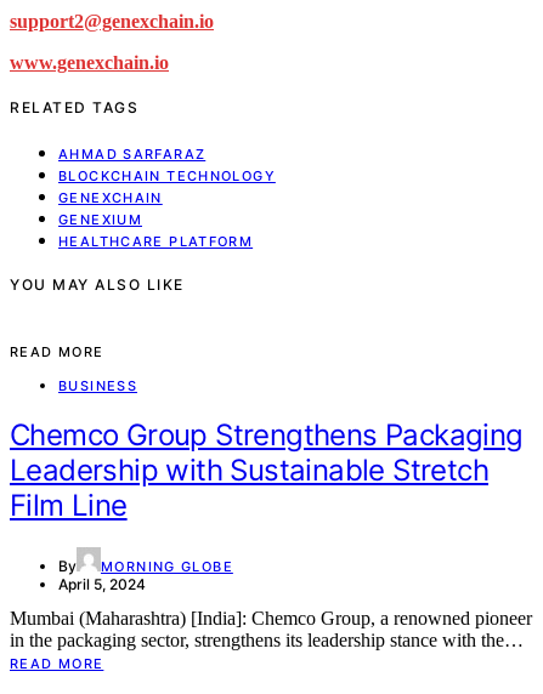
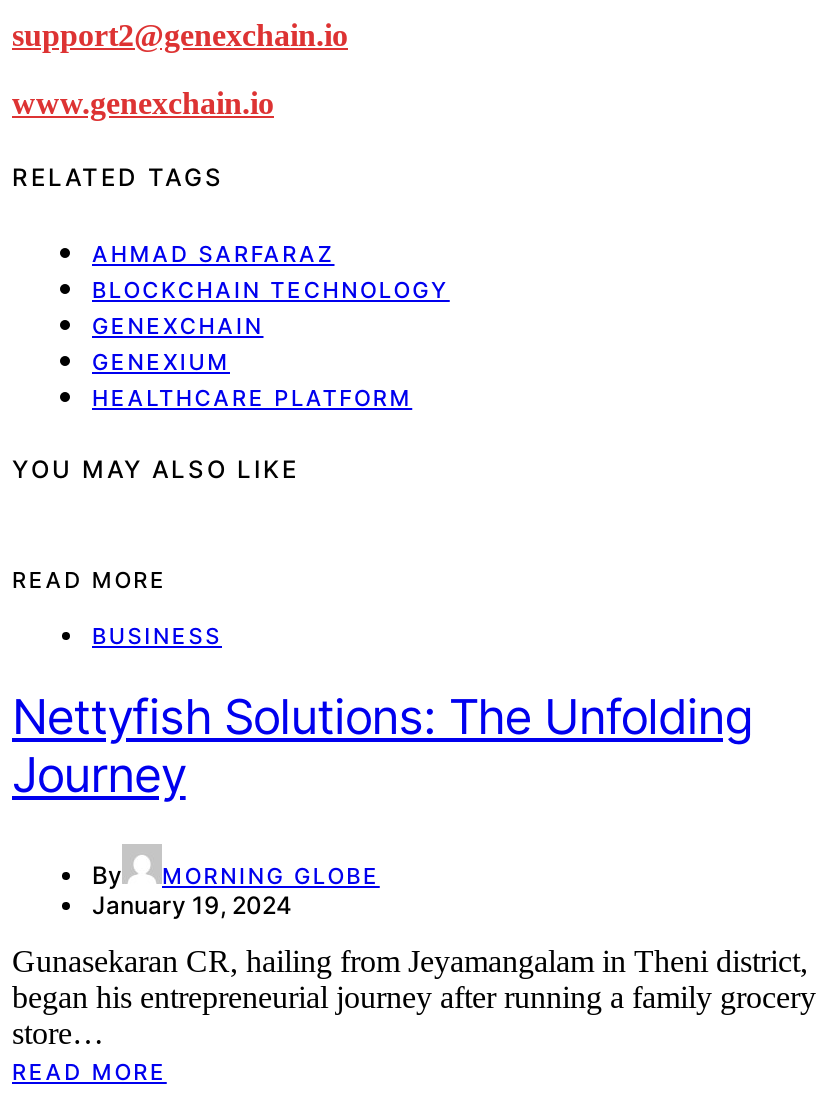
[10,418,523,524] Chemco Group Strengthens Packaging | Leadership with Sustainable Stretch | Film Line -> [12,689,753,805] Nettyfish Solutions: The Unfolding | Journey
moved [58,557,233,576] -> [92,861,380,891]: By | MORNING GLOBE
[58,576,146,594] April 5, 2024 -> [92,891,292,921] January 19, 2024
[10,608,532,651] Mumbai (Maharashtra) [India]: Chemco Group, a renowned pioneer | in the packaging sector, strengthens its leadership stance with the… -> [12,945,816,1051] Gunasekaran CR, hailing from Jeyamangalam in Theni district, | began his entrepreneurial journey after running a family grocery | store…

